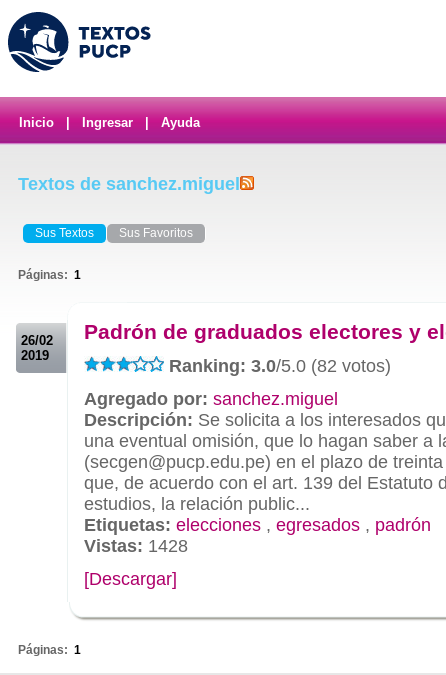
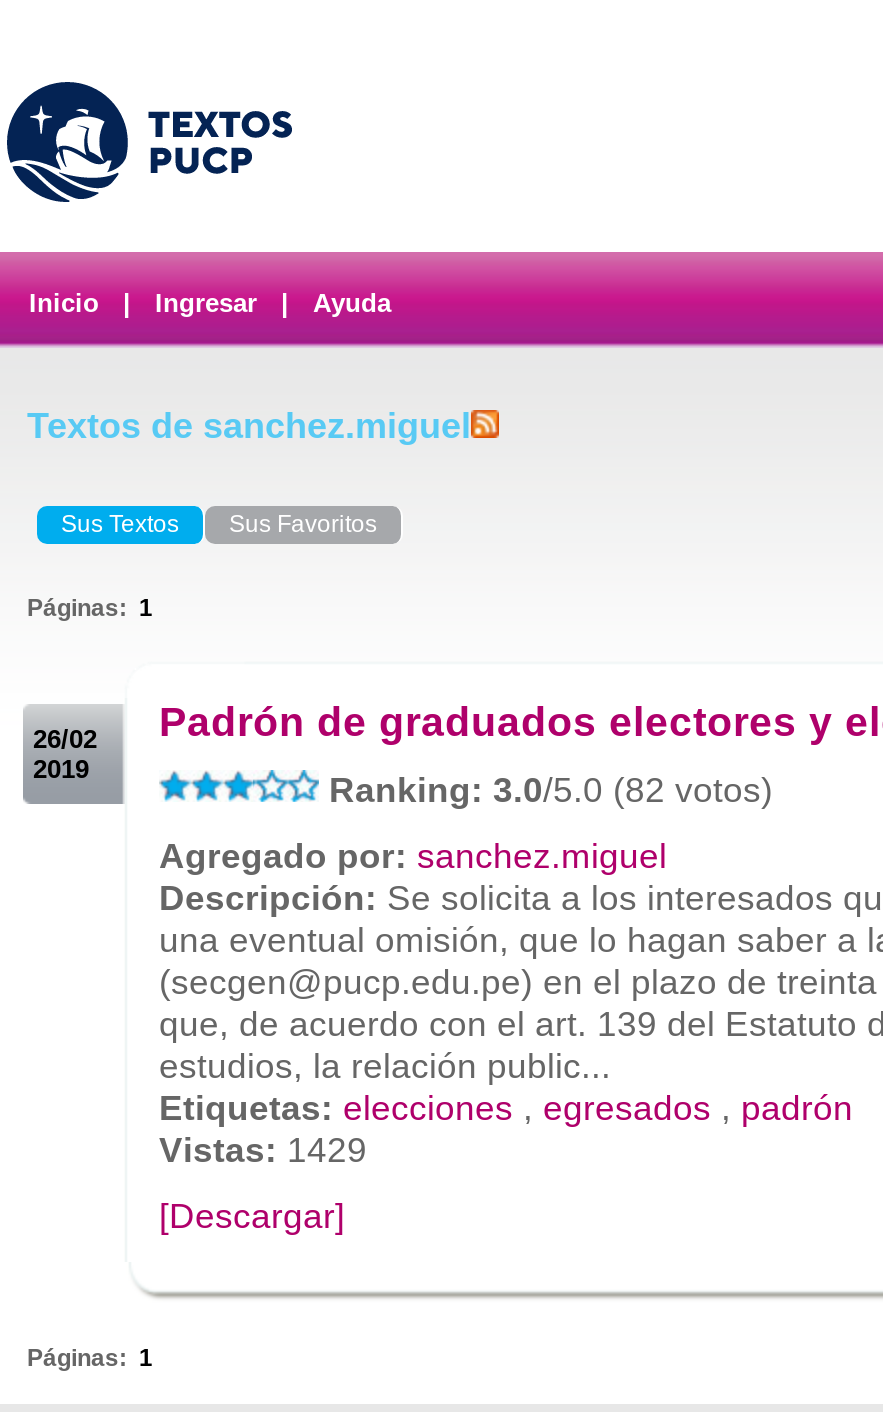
[84,536,188,556] Vistas: 1428 -> [159,1129,367,1169] Vistas: 1429

